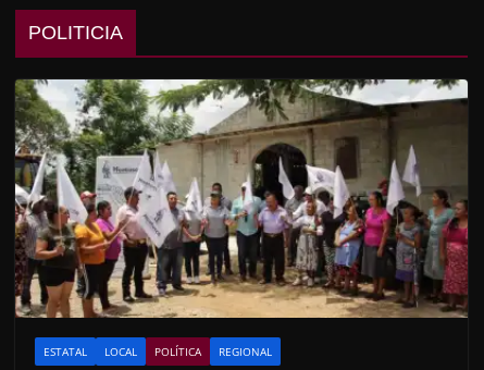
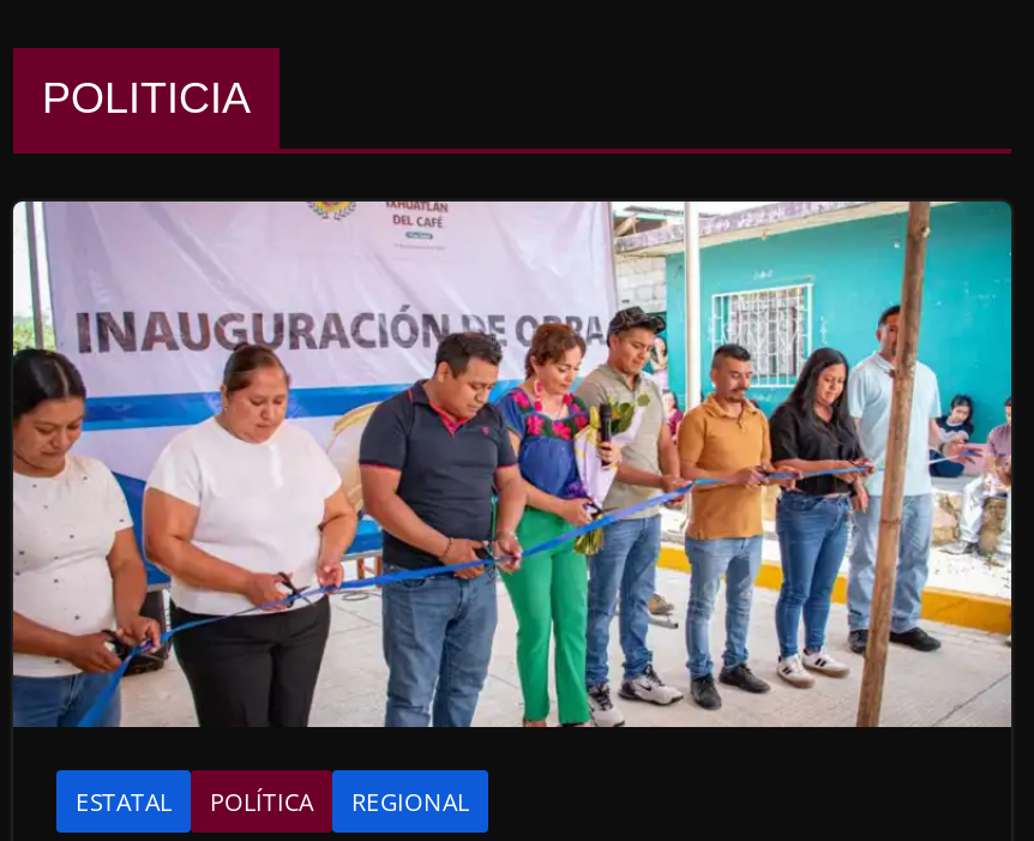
[14,78,469,319] [image] -> [11,199,1014,729] [image]
[104,344,137,359] LOCAL -> none

